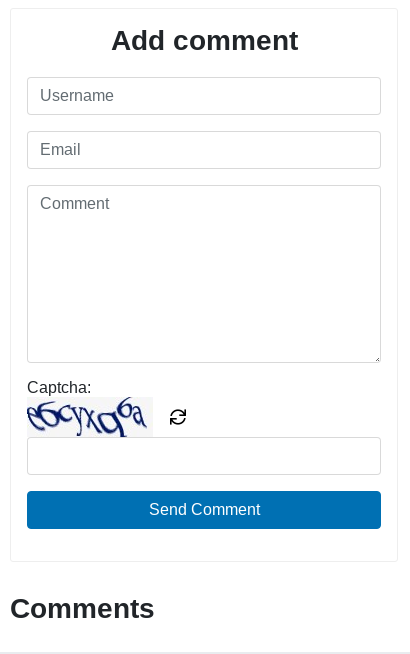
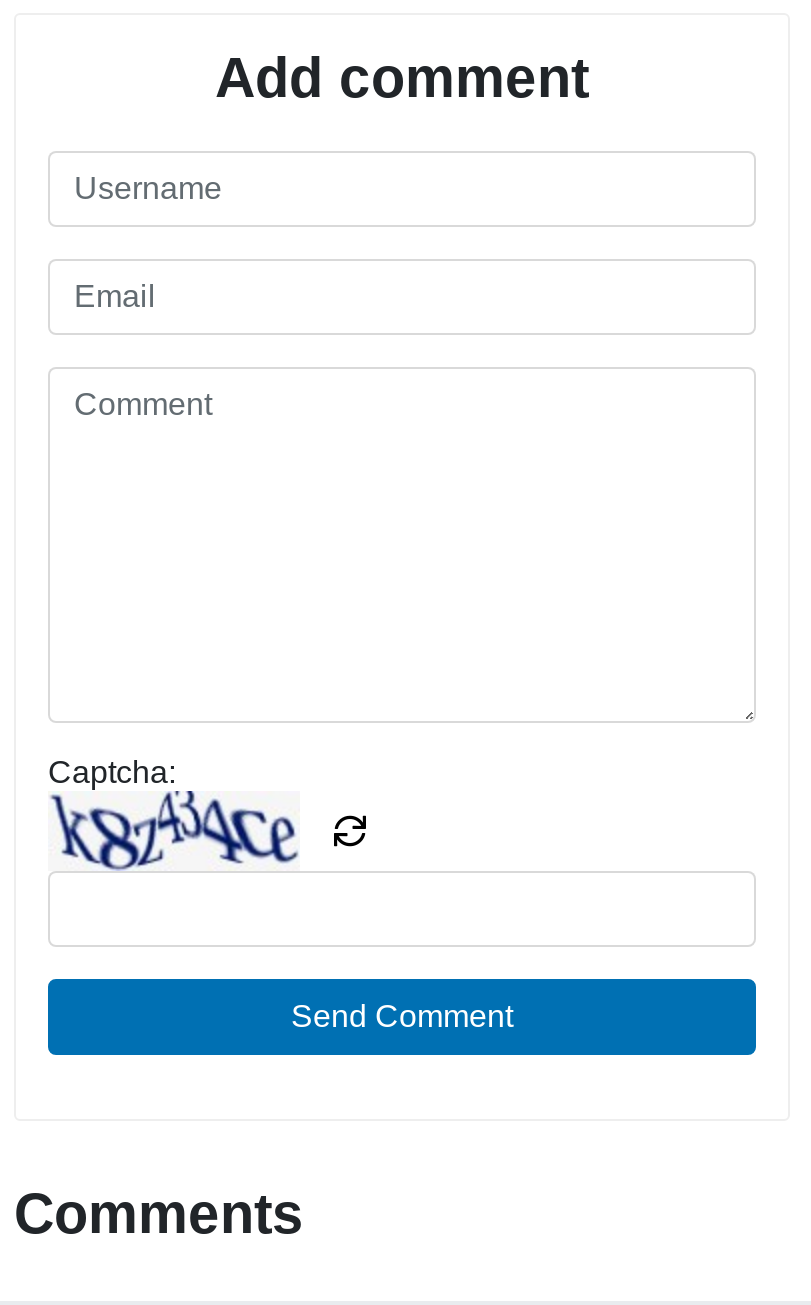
[26,396,151,438] [image] -> [48,789,298,871] [image]

